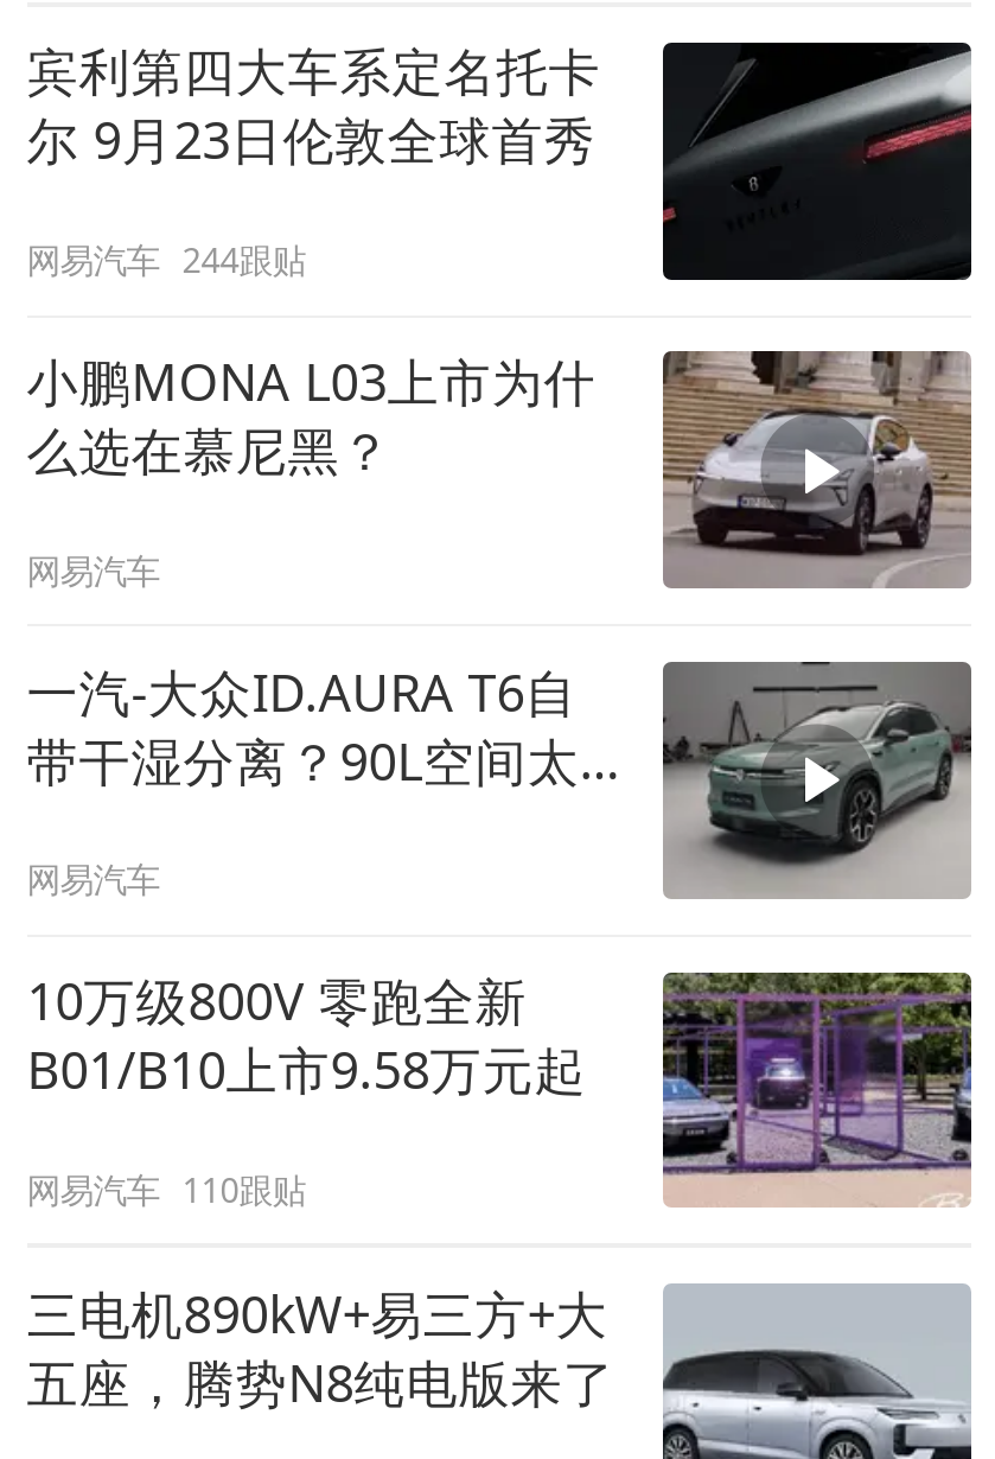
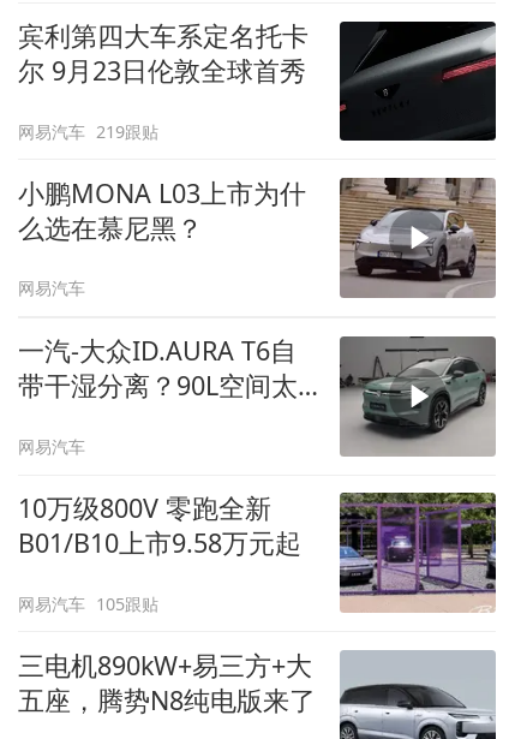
[27,237,305,282] 网易汽车 244跟贴 -> [18,120,159,143] 网易汽车 219跟贴
[27,1166,305,1211] 网易汽车 110跟贴 -> [18,592,159,615] 网易汽车 105跟贴

